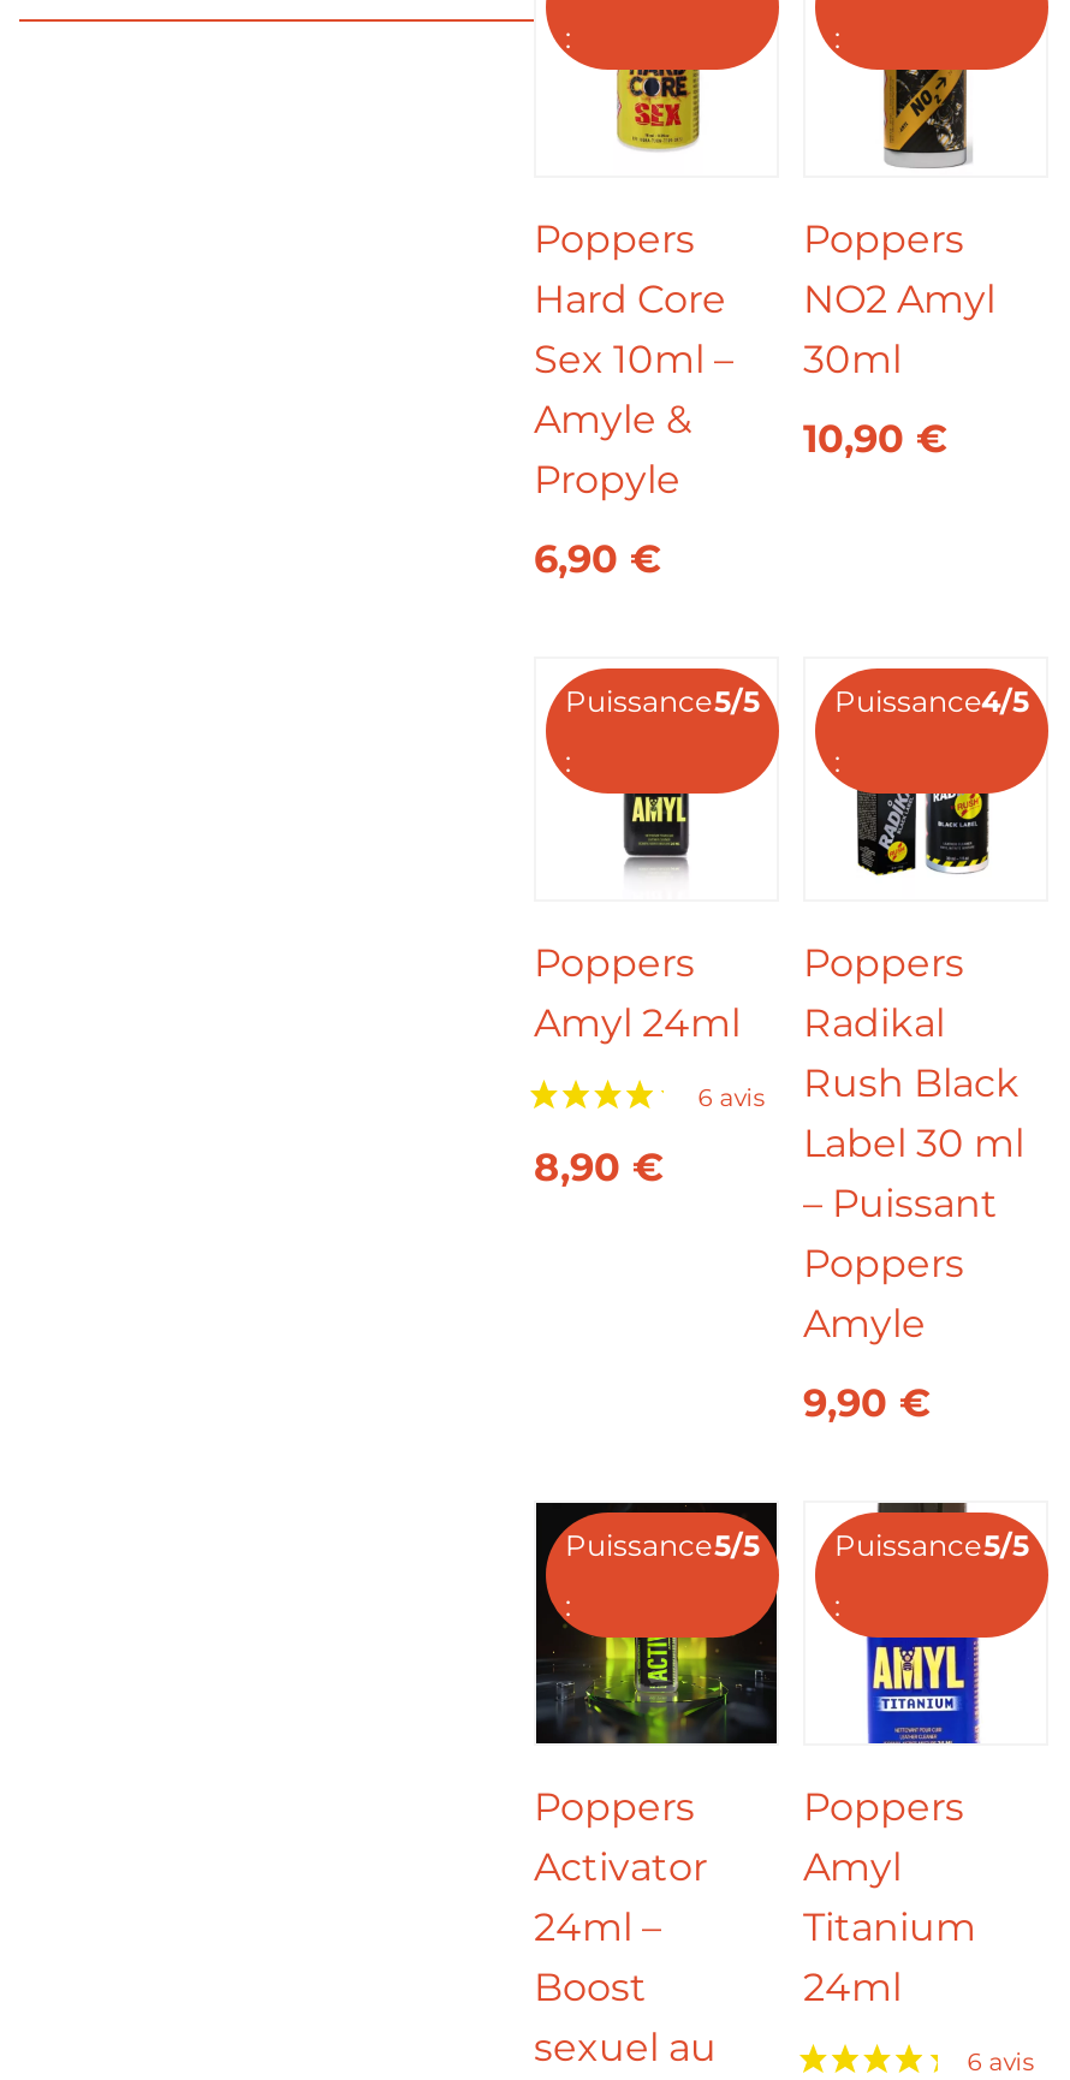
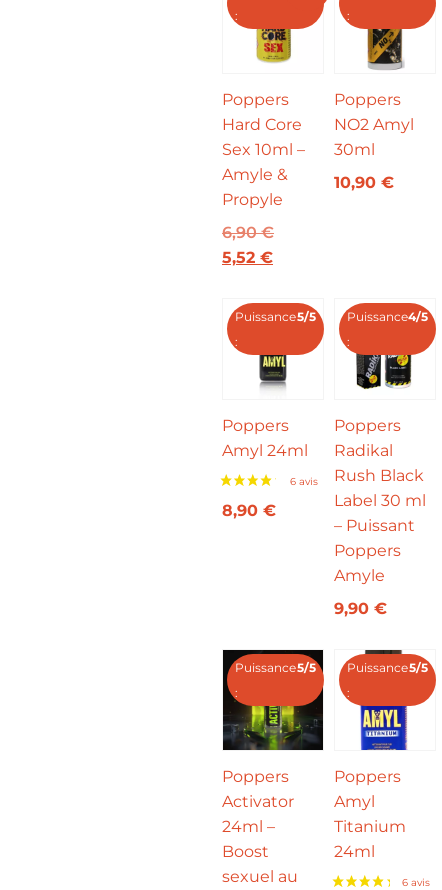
none -> [222,248,273,267] 5,52 €

